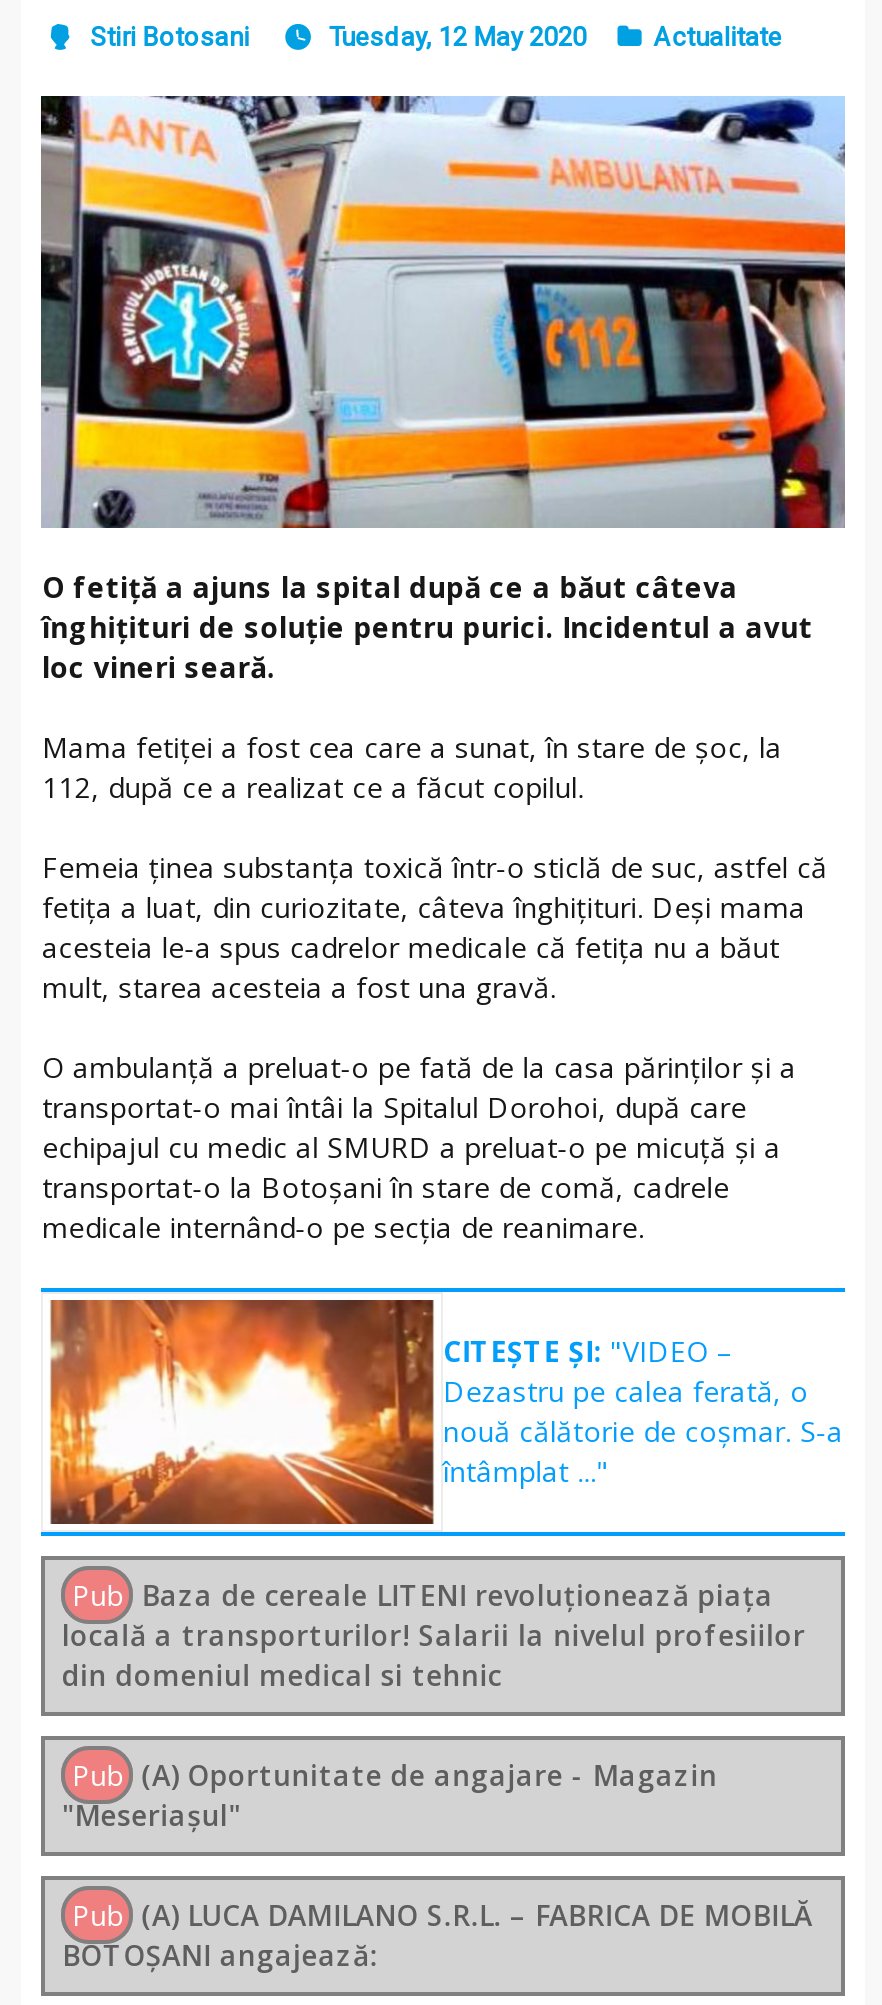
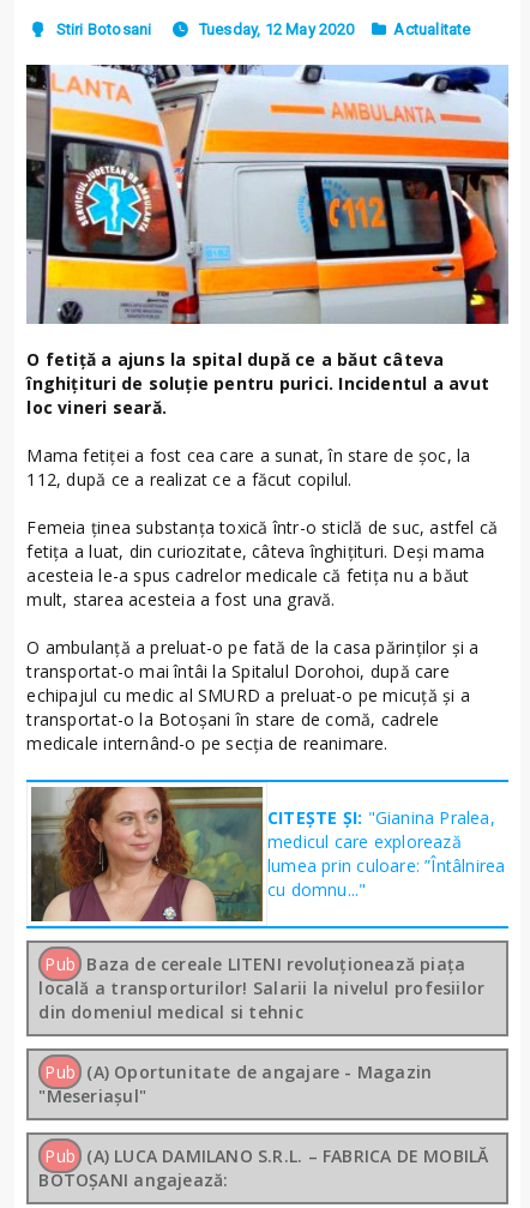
[49,1298,843,1524] [image] | CITEȘTE ȘI: "VIDEO – | Dezastru pe calea ferată, o | nouă călătorie de coșmar. S-a | întâmplat ..." -> [30,787,505,921] [image] | CITEȘTE ȘI: "Gianina Pralea, | medicul care explorează | lumea prin culoare: ”Întâlnirea | cu domnu..."

